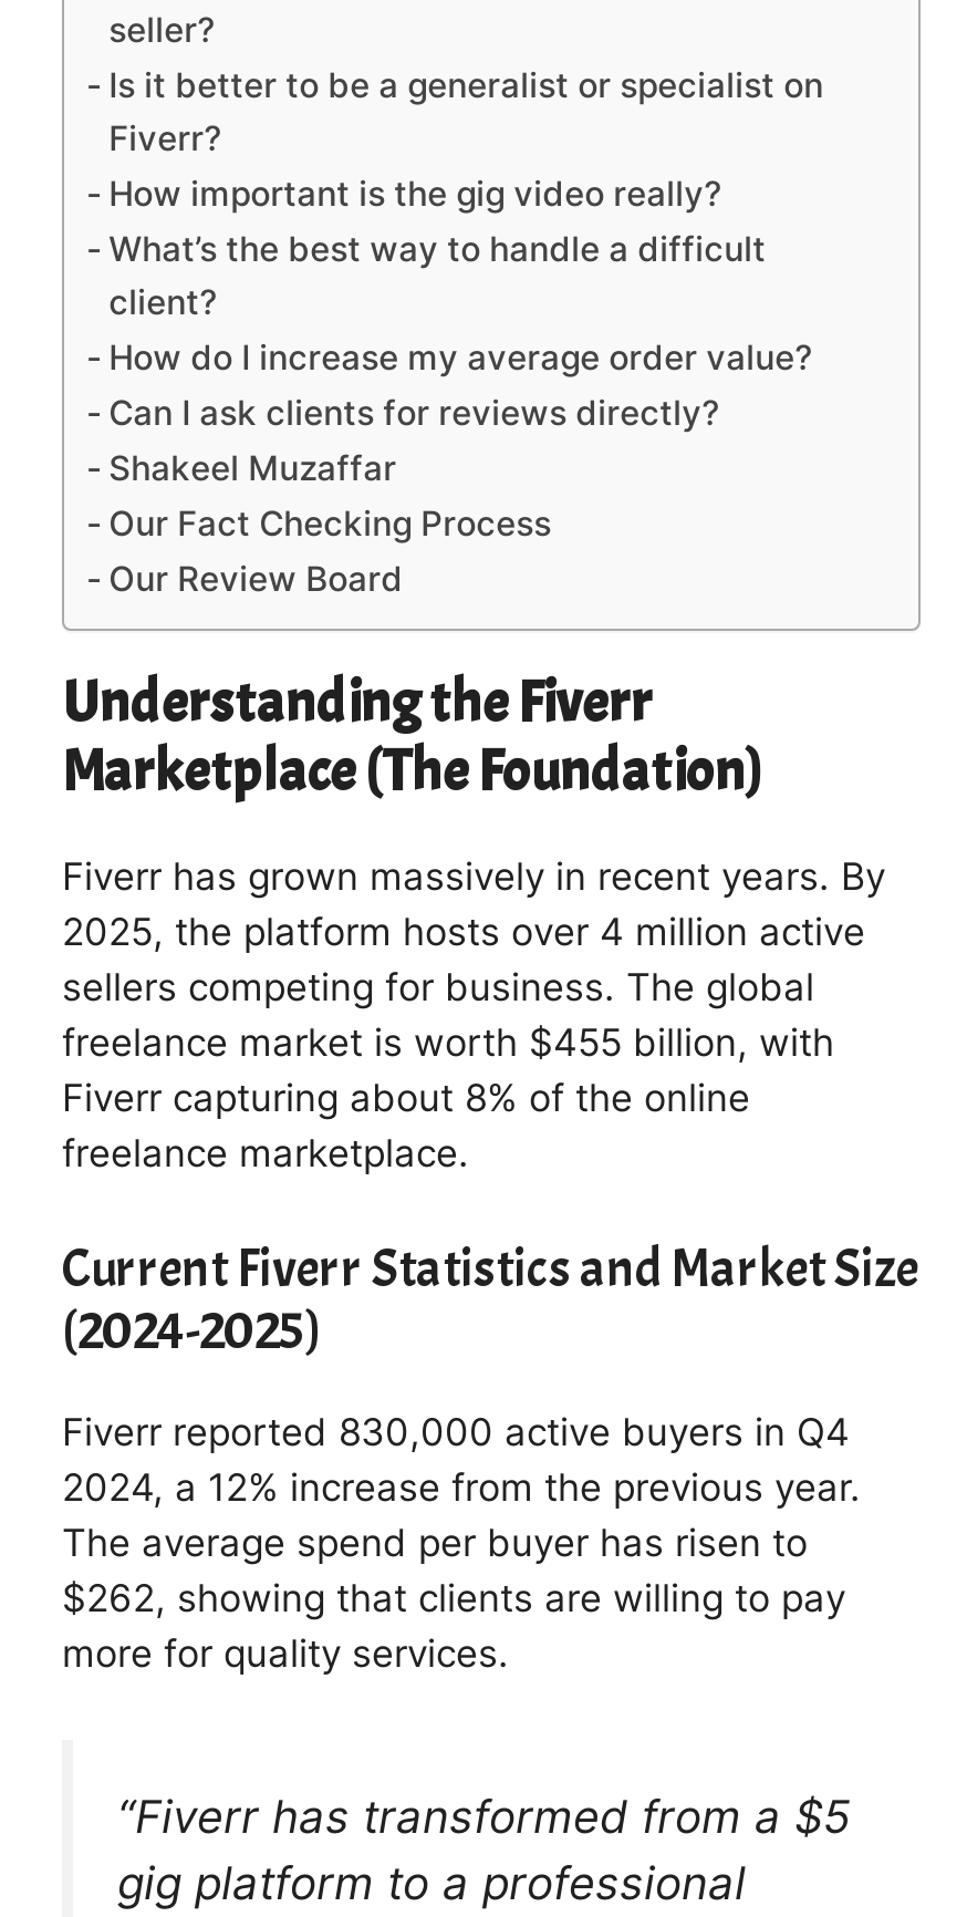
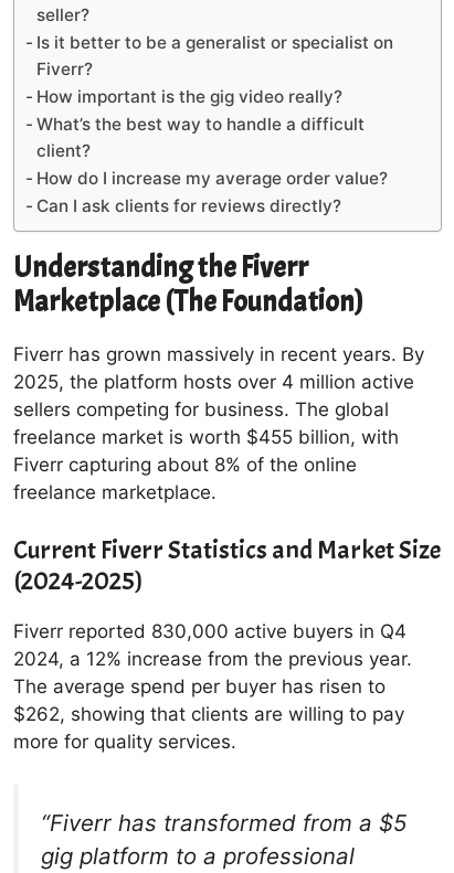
[109,447,551,599] Shakeel Muzaffar | Our Fact Checking Process | Our Review Board -> none

